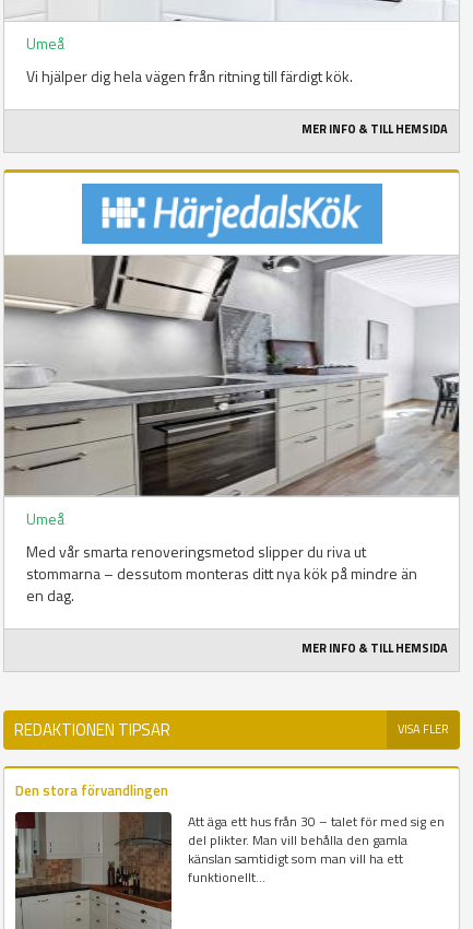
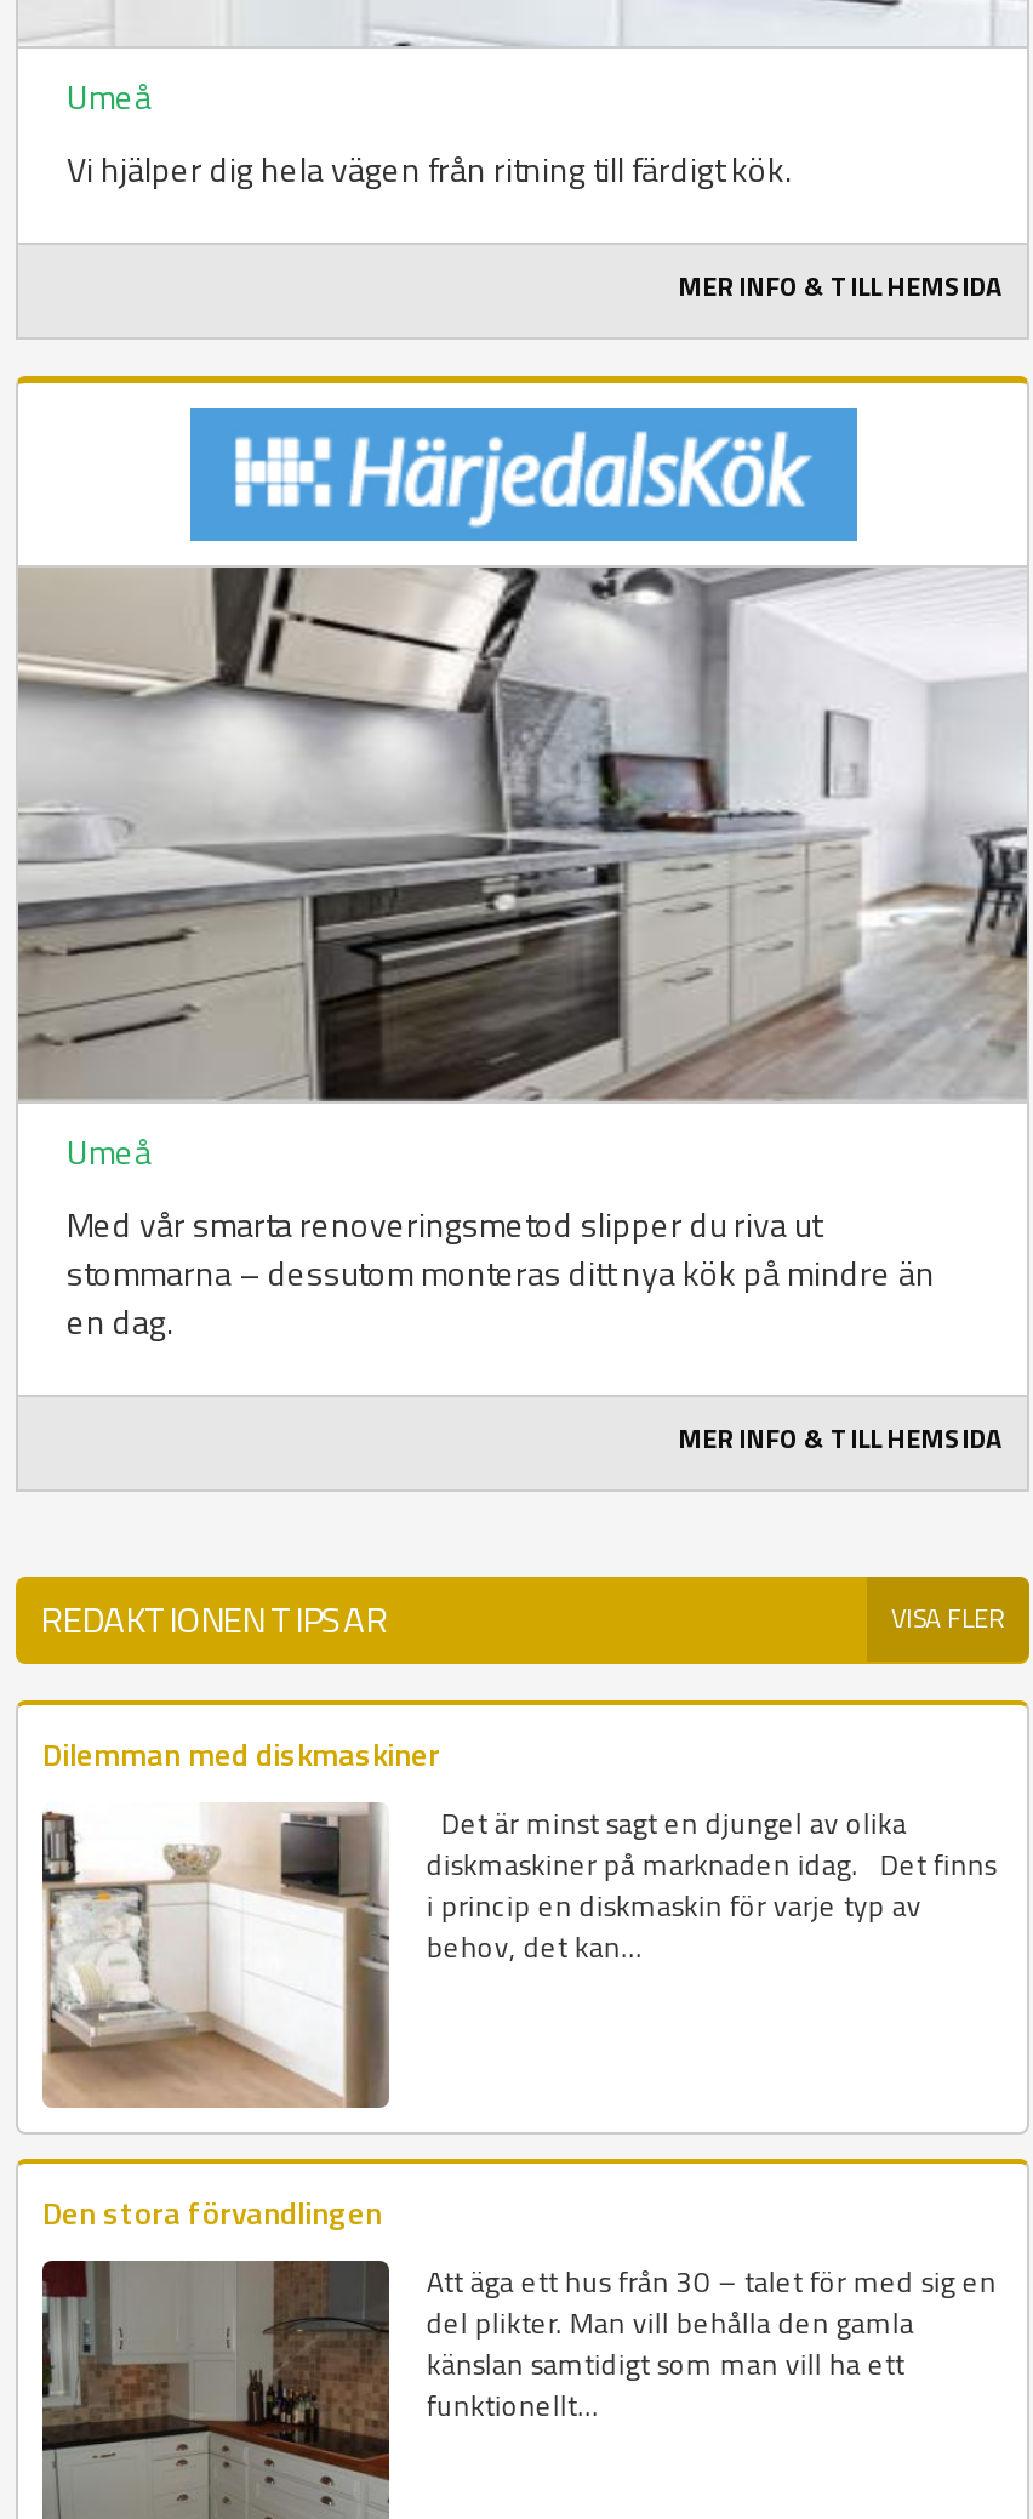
none -> [42,1730,996,2120] [image] | Dilemman med diskmaskiner | Det är minst sagt en djungel av olika | diskmaskiner på marknaden idag. Det finns | i princip en diskmaskin för varje typ av | behov, det kan...

